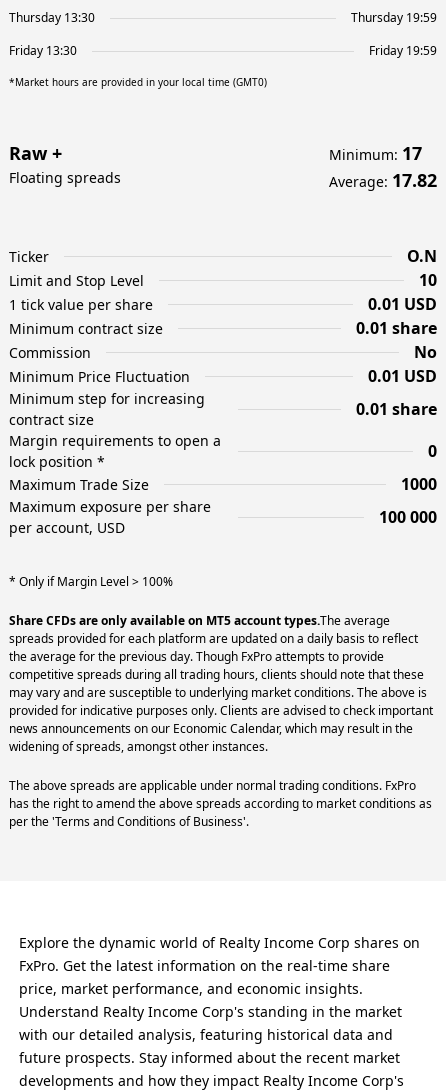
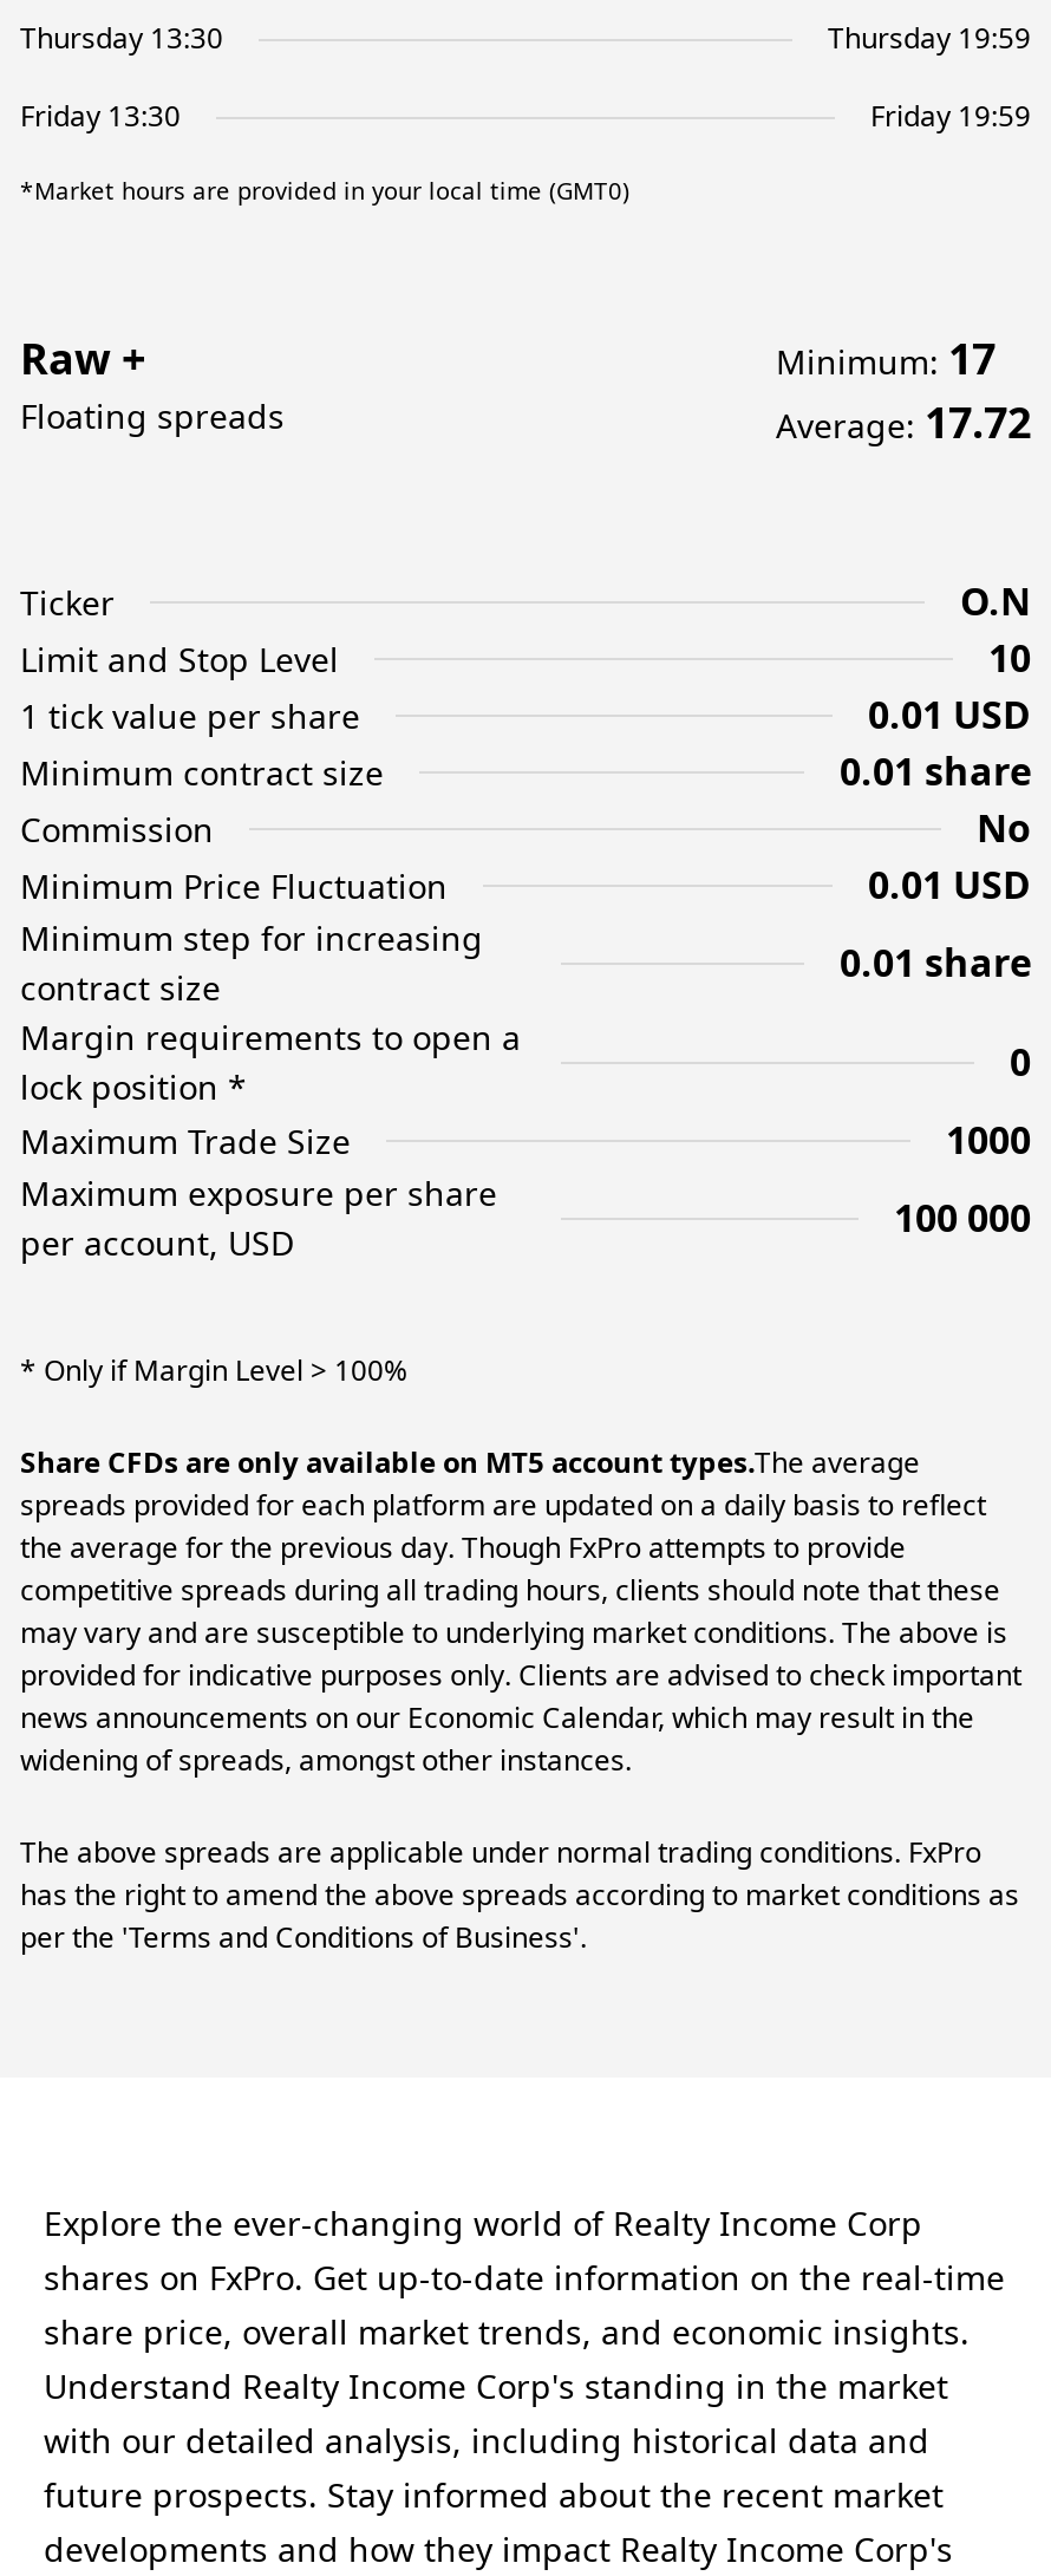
[329,168,437,192] Average: 17.82 -> [776,393,1031,450] Average: 17.72
[19,933,420,998] Explore the dynamic world of Realty Income Corp shares on | FxPro. Get the latest information on the real-time share | price, market performance, and economic insights. -> [44,2200,1005,2354] Explore the ever-changing world of Realty Income Corp | shares on FxPro. Get up-to-date information on the real-time | share price, overall market trends, and economic insights.
[19,1025,393,1044] with our detailed analysis, featuring historical data and -> [44,2418,929,2463] with our detailed analysis, including historical data and

